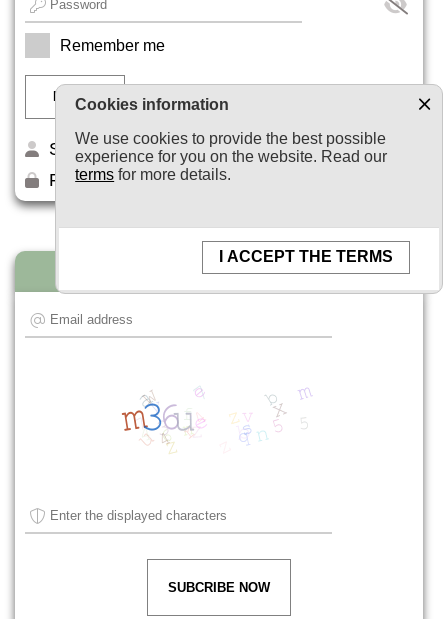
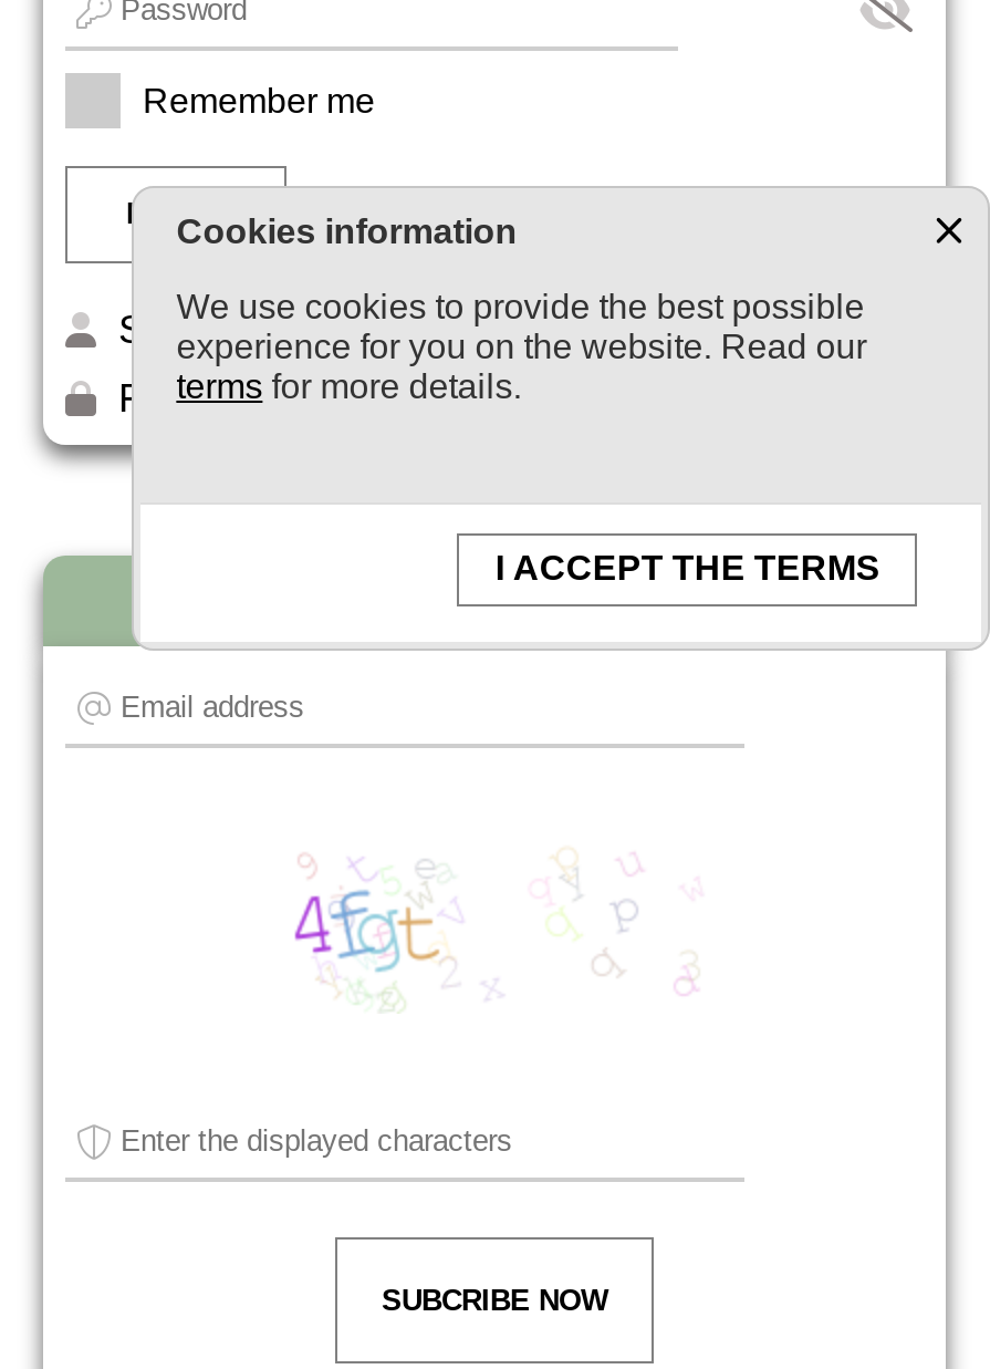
[121,388,206,450] [image] -> [280,854,461,1005] [image]

